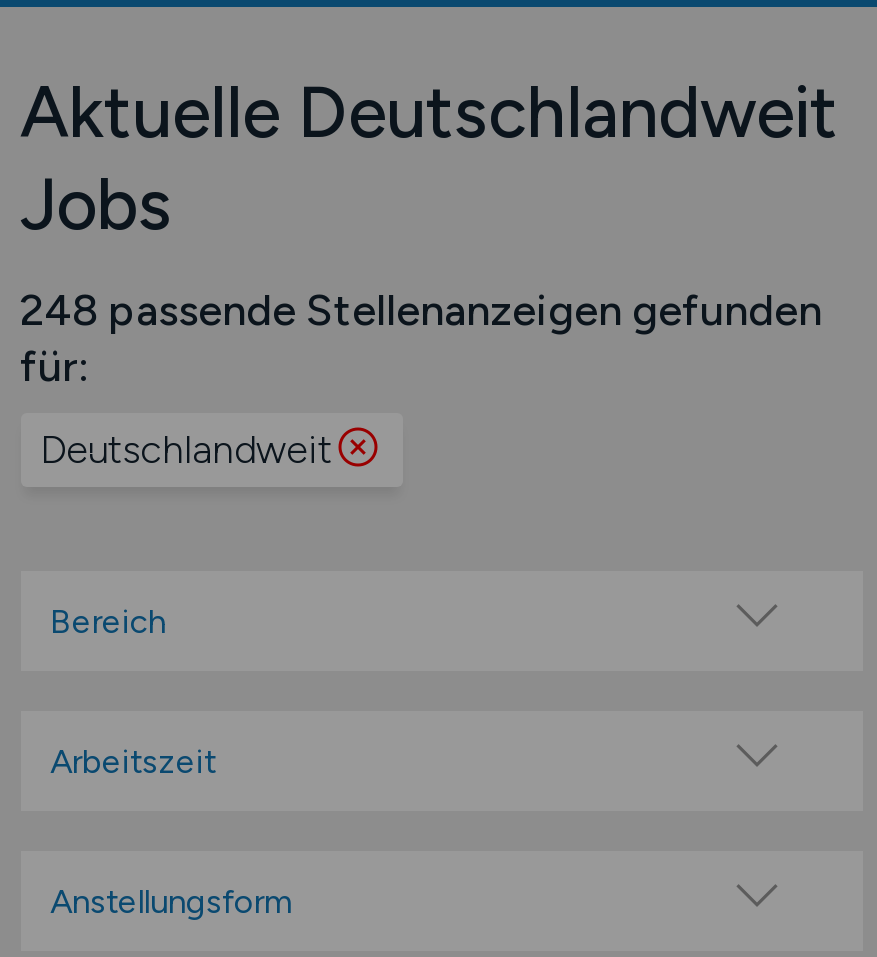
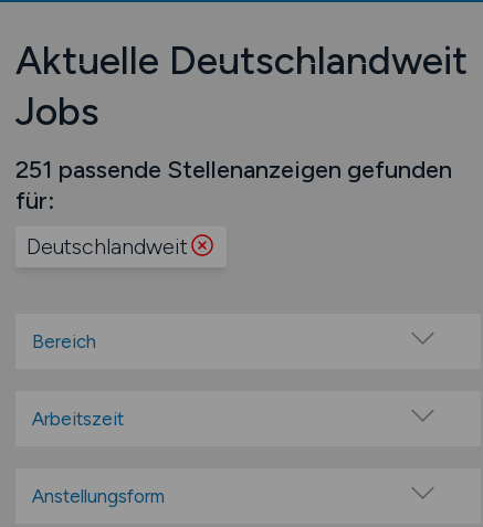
[20,283,822,335] 248 passende Stellenanzeigen gefunden -> [15,155,452,183] 251 passende Stellenanzeigen gefunden

